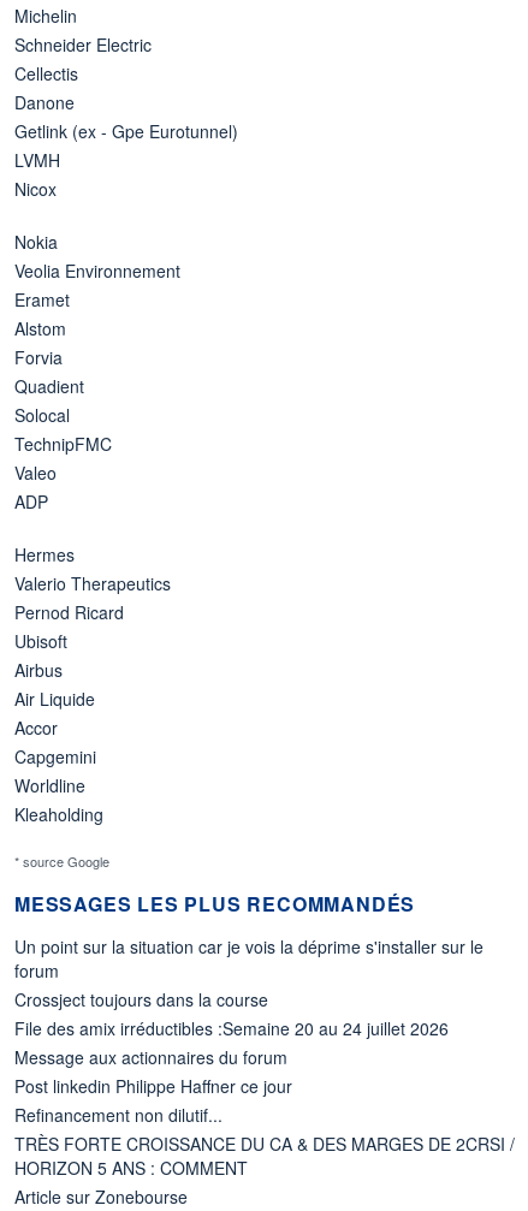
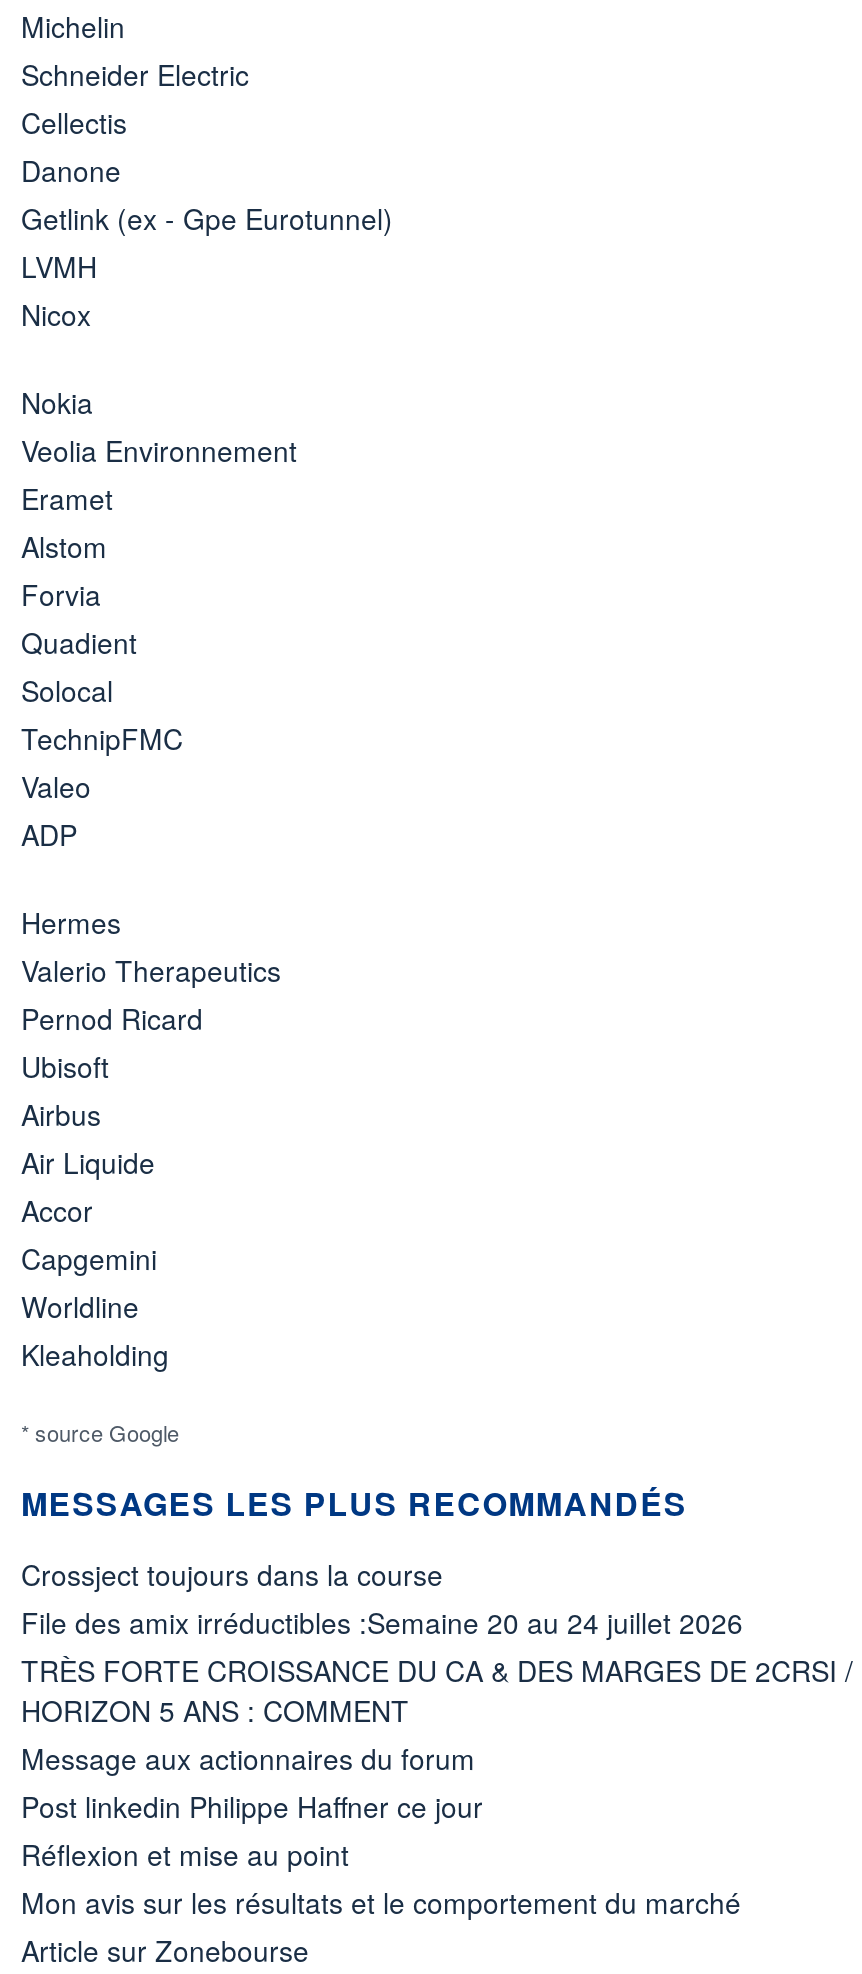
[14,934,483,983] Un point sur la situation car je vois la déprime s'installer sur le | forum -> none
moved [14,987,449,1040] -> [21,1554,743,1642]: Crossject toujours dans la course | File des amix irréductibles :Semaine 20 au 24 juillet 2026
[14,1103,223,1127] Refinancement non dilutif... -> [21,1834,741,1922] Réflexion et mise au point | Mon avis sur les résultats et le comportement du marché
moved [14,1132,515,1180] -> [21,1650,853,1730]: TRÈS FORTE CROISSANCE DU CA & DES MARGES DE 2CRSI / | HORIZON 5 ANS : COMMENT

